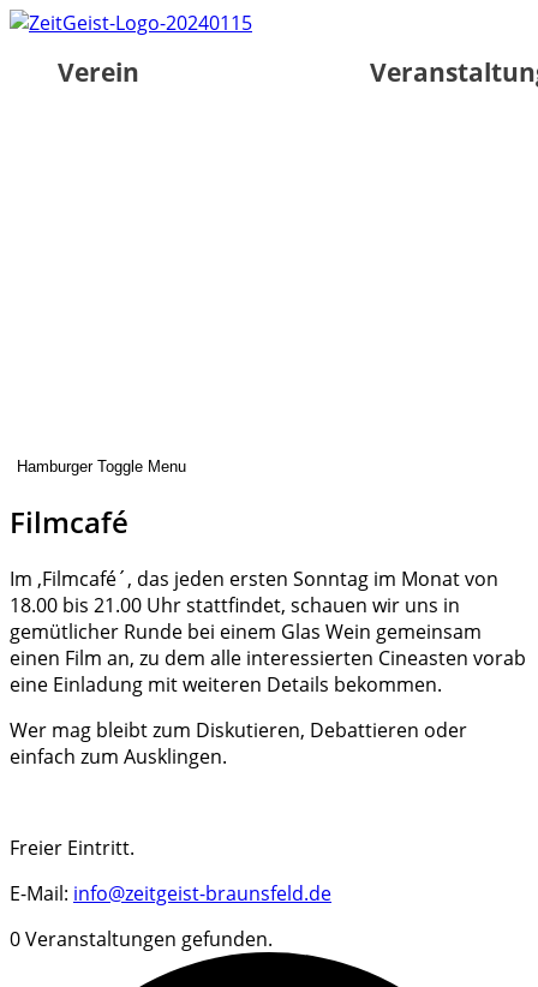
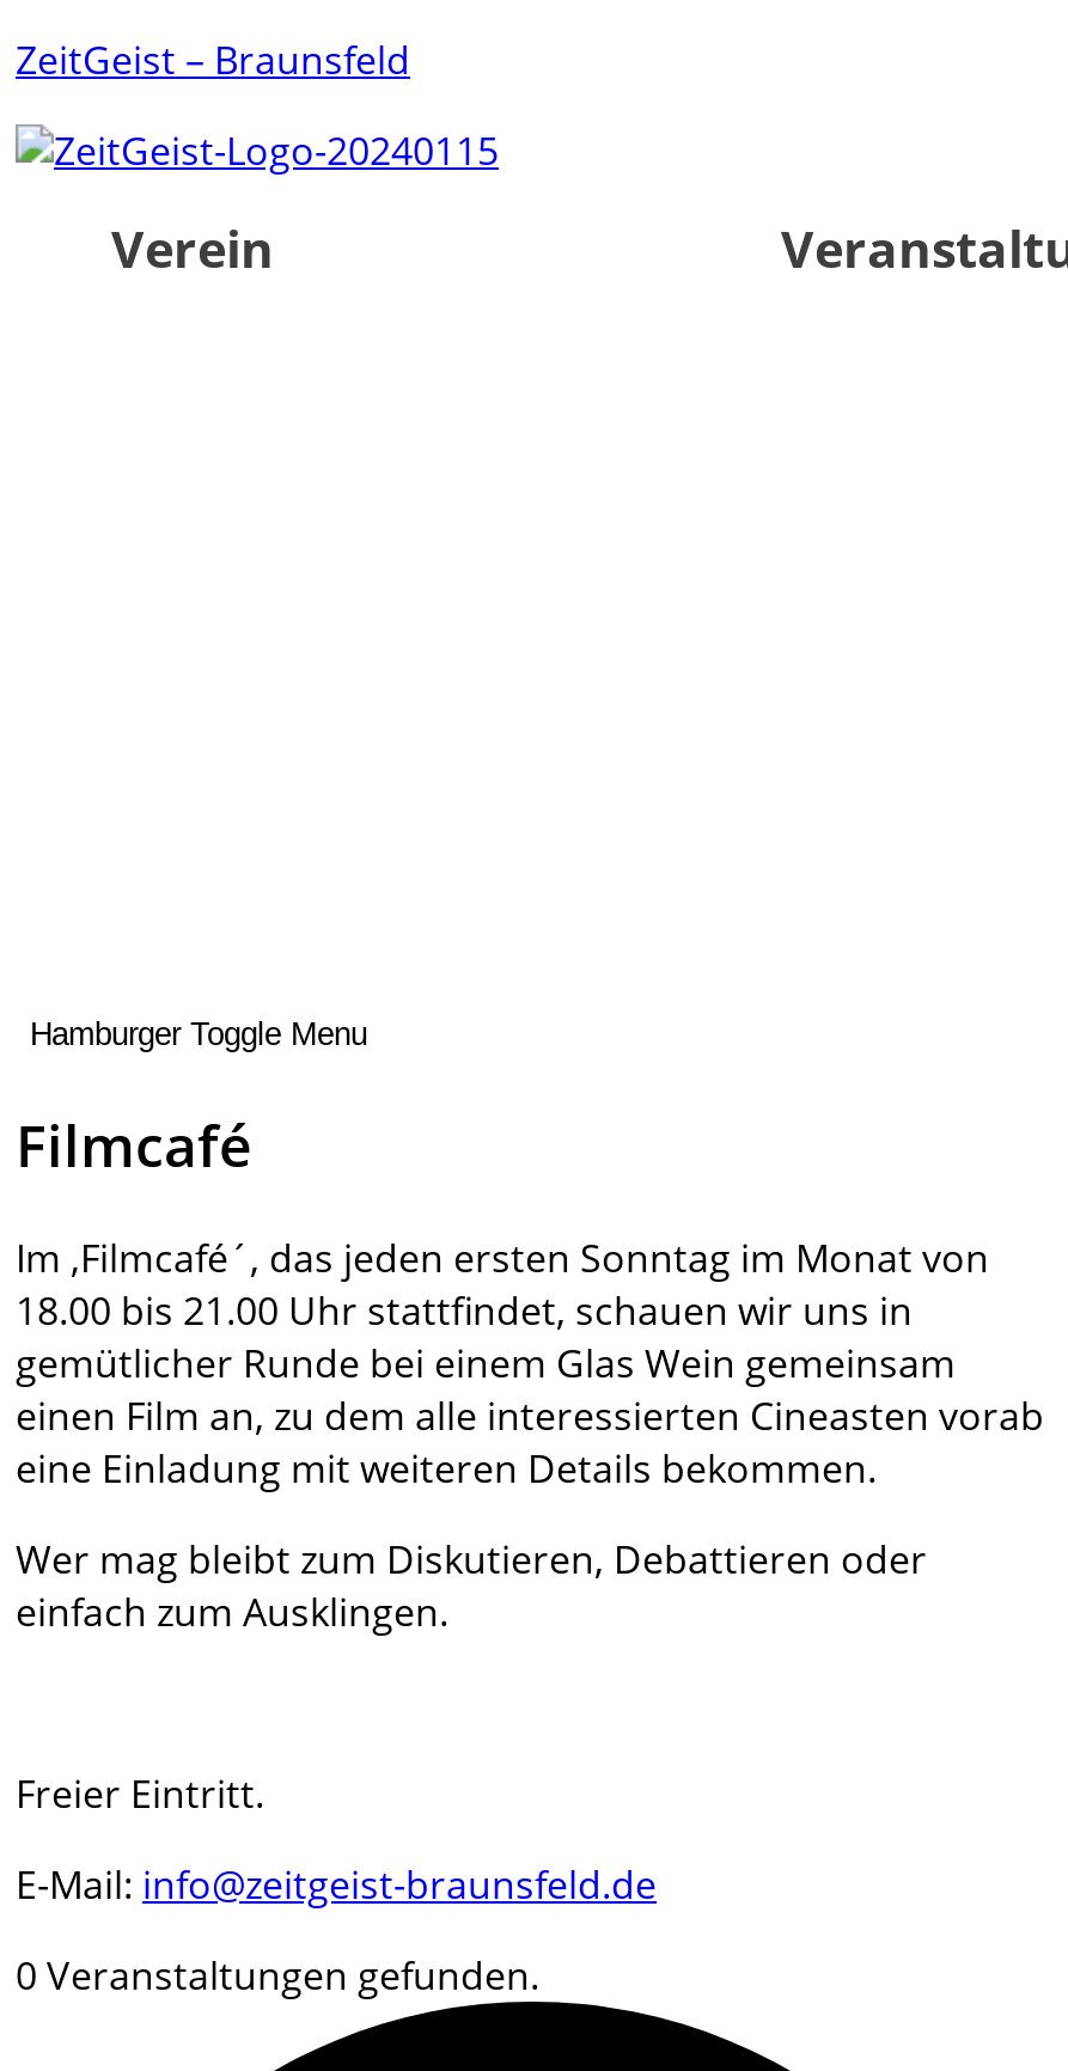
none -> [16,33,410,86] ZeitGeist – Braunsfeld

